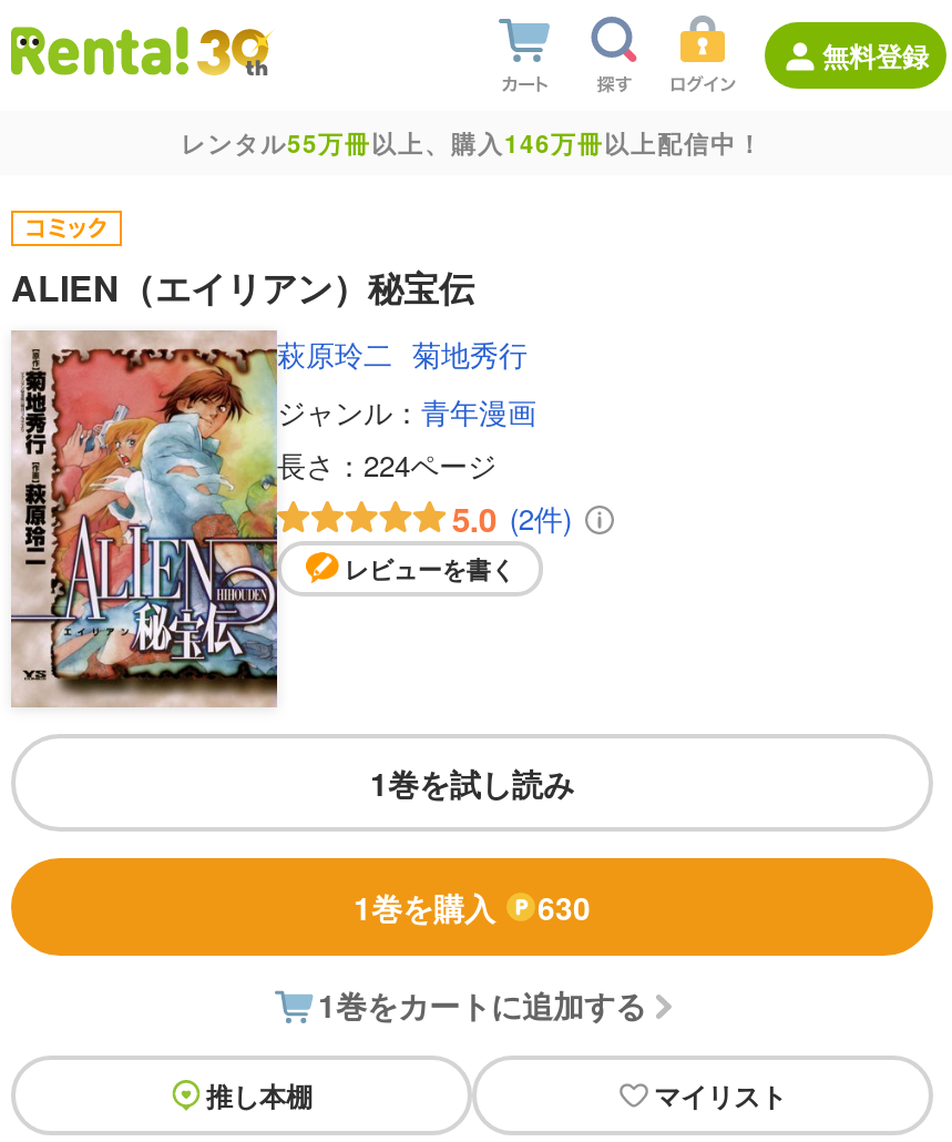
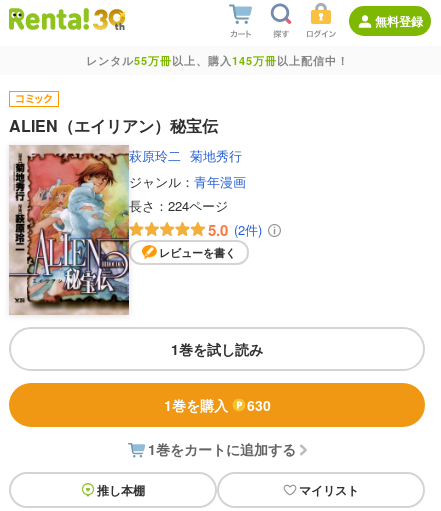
[181,126,764,160] レンタル55万冊以上、購入146万冊以上配信中！ -> [85,53,348,68] レンタル55万冊以上、購入145万冊以上配信中！

